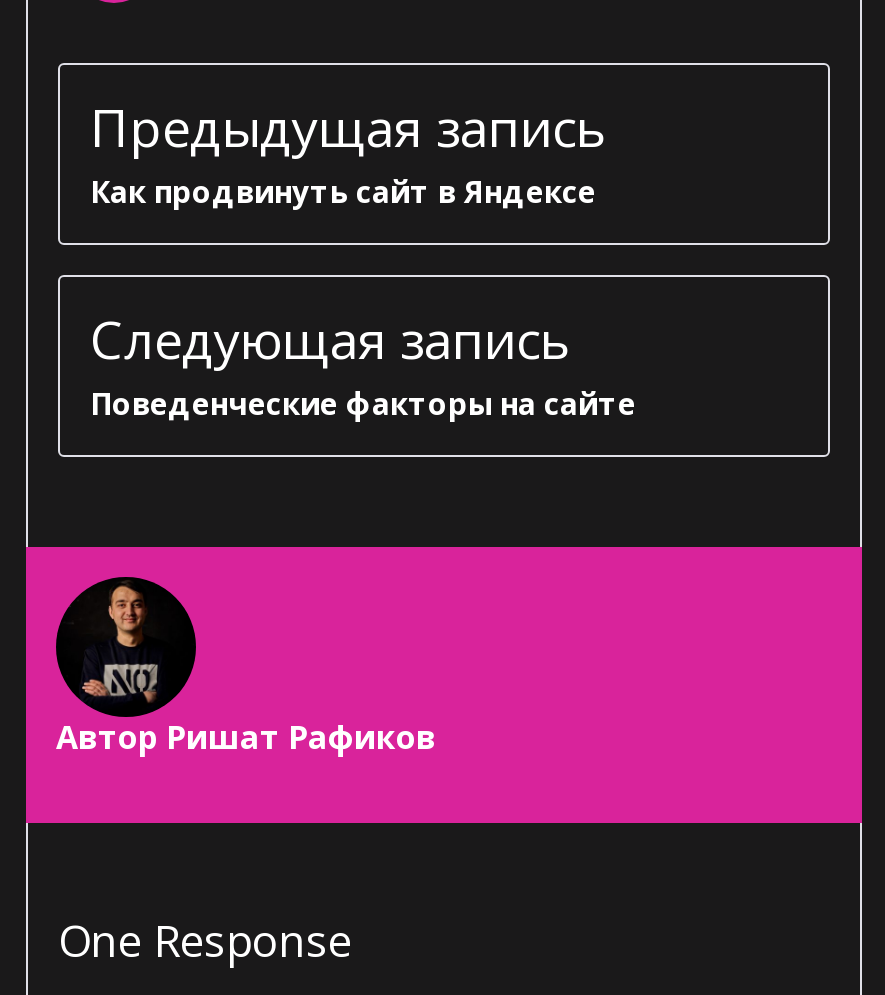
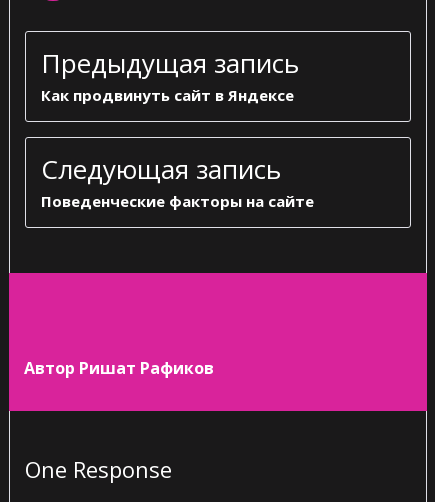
[54,574,198,710] [image] -> none

